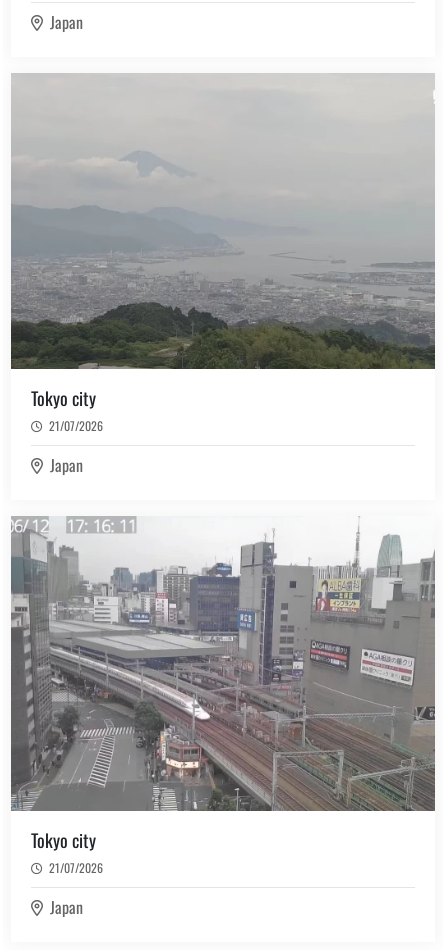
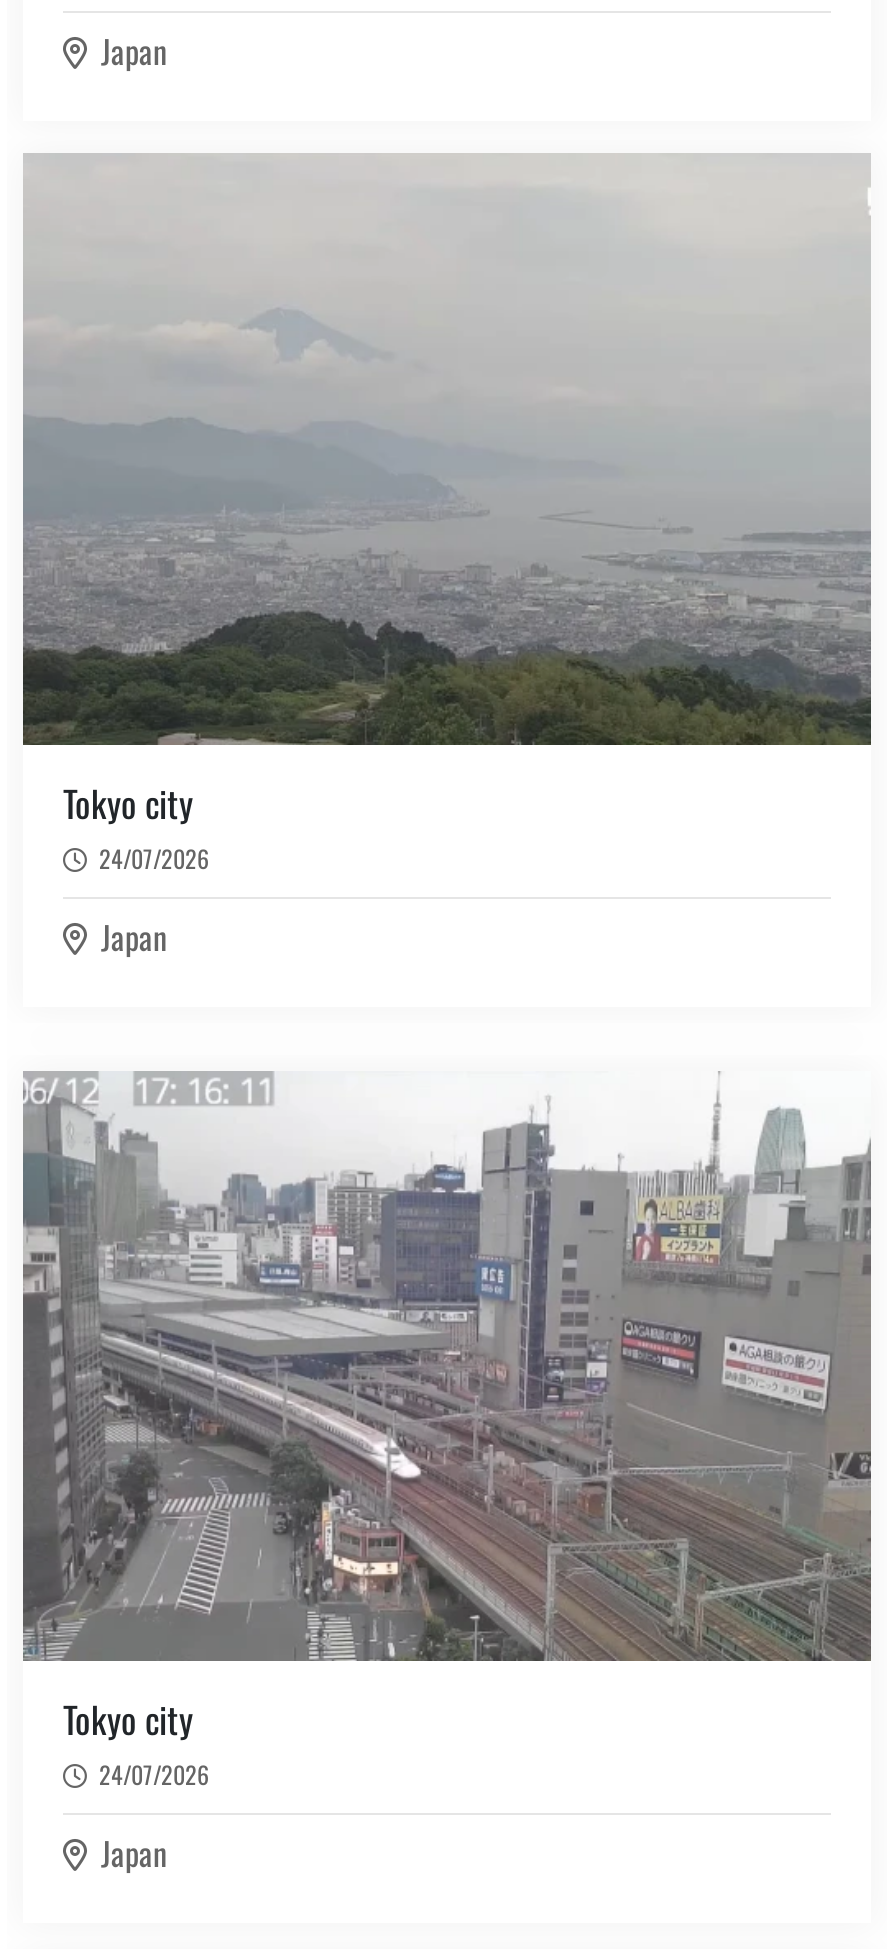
[46,416,103,433] 21/07/2026 -> [93,840,209,874] 24/07/2026
[46,859,103,876] 21/07/2026 -> [93,1758,209,1792] 24/07/2026

